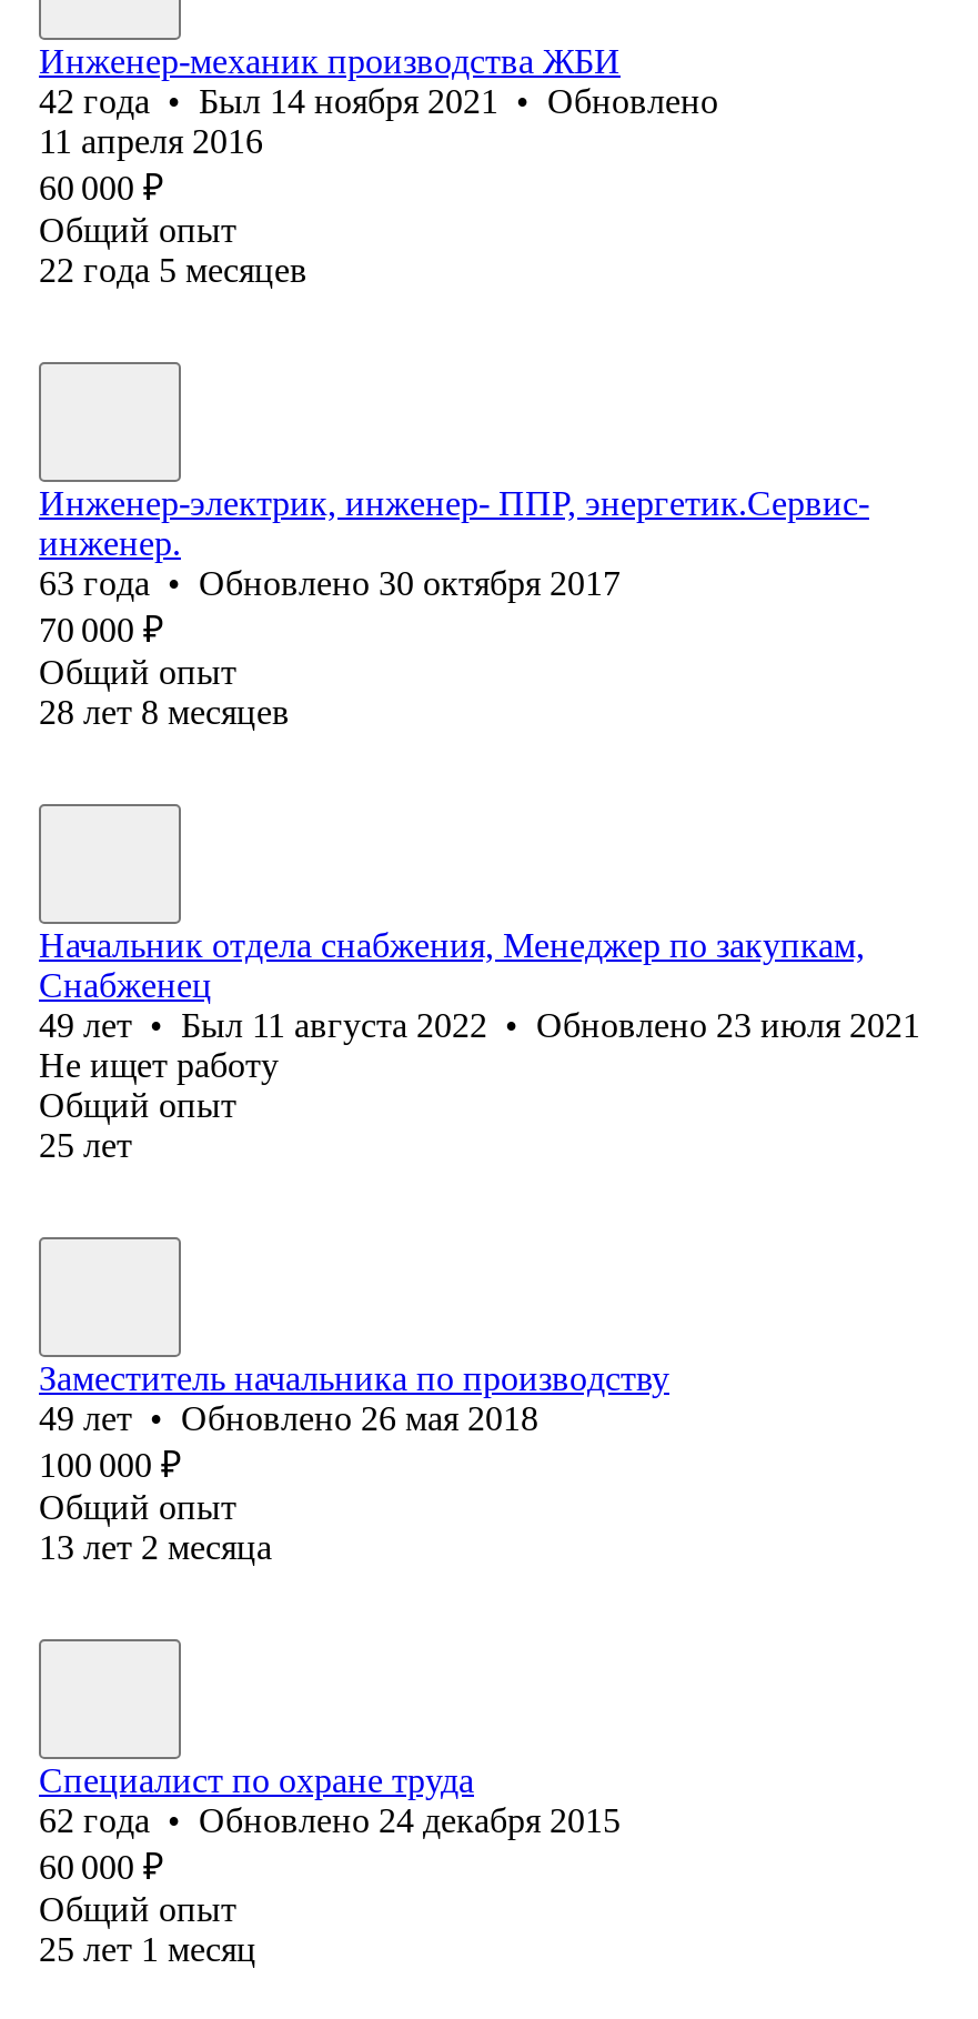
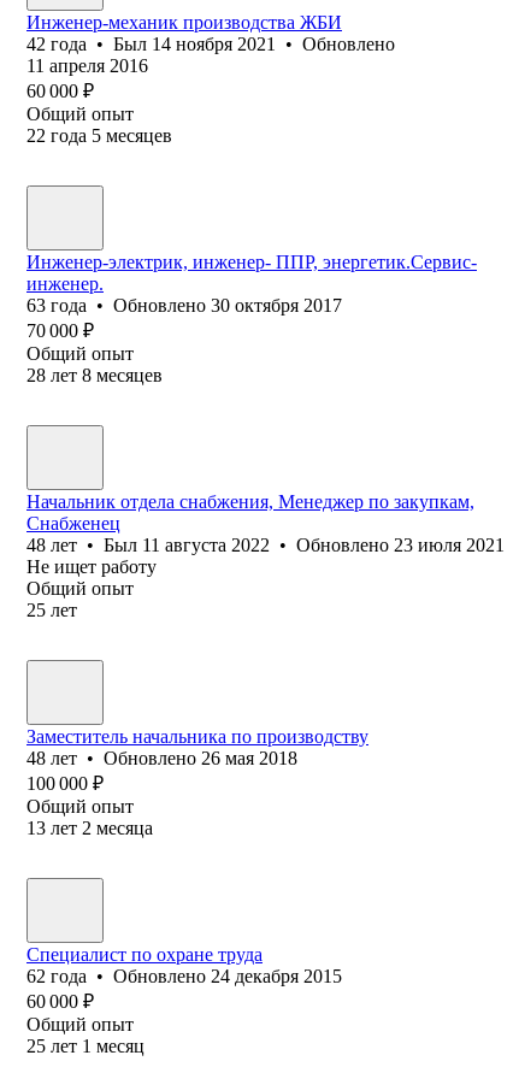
[39,1006,920,1044] 49 лет • Был 11 августа 2022 • Обновлено 23 июля 2021 -> [26,535,505,555] 48 лет • Был 11 августа 2022 • Обновлено 23 июля 2021
[39,1399,538,1437] 49 лет • Обновлено 26 мая 2018 -> [26,748,297,768] 48 лет • Обновлено 26 мая 2018

